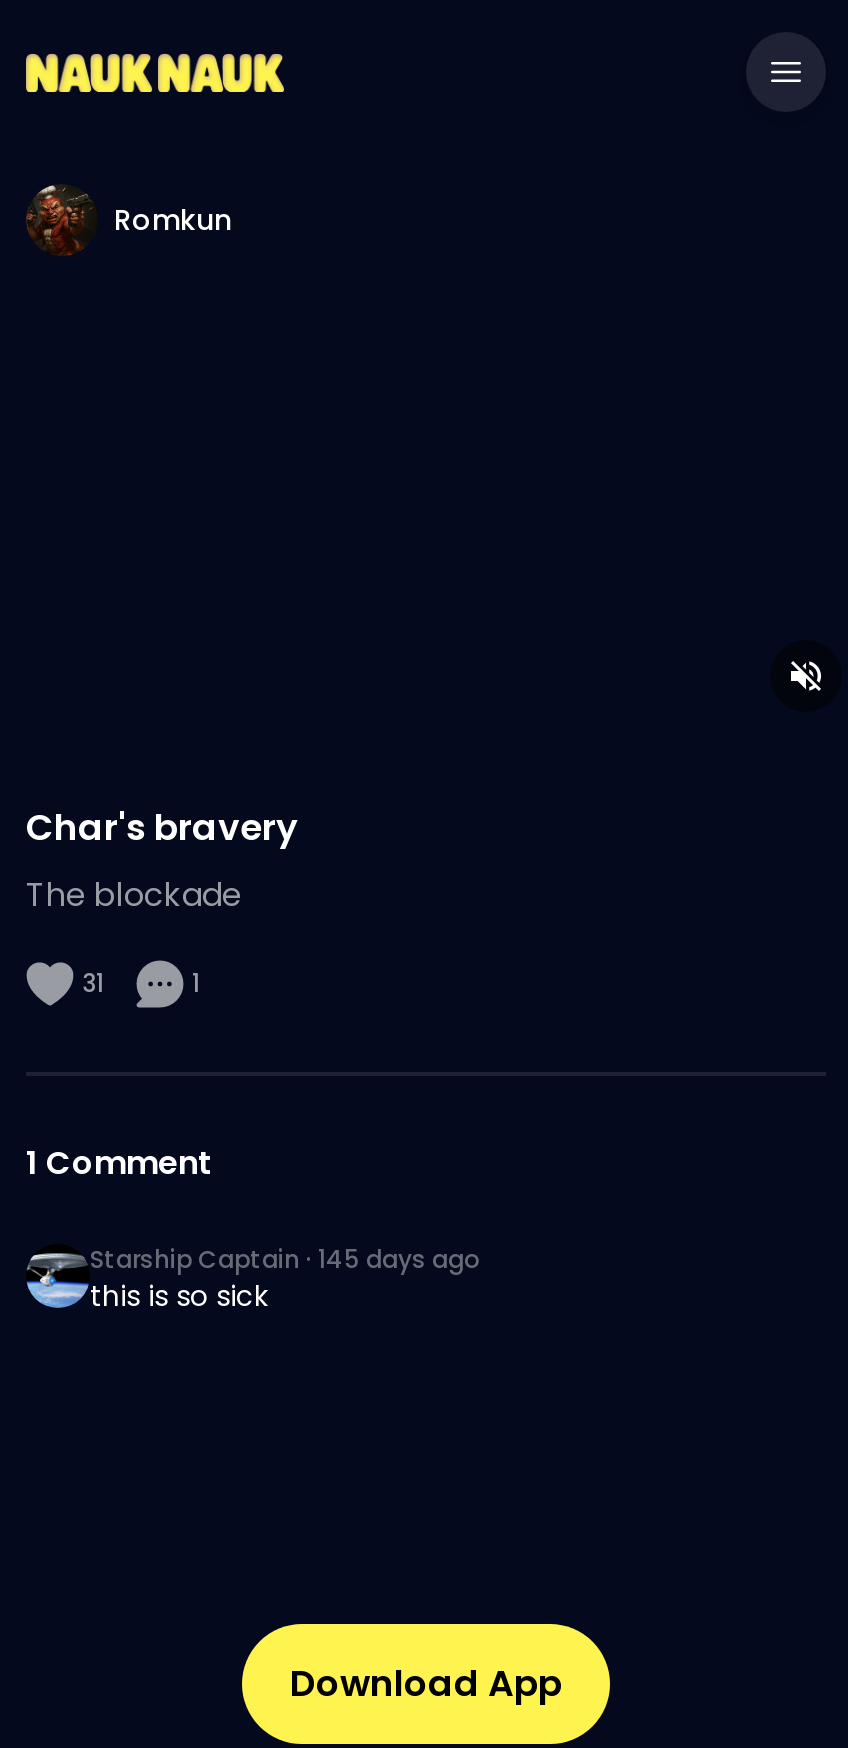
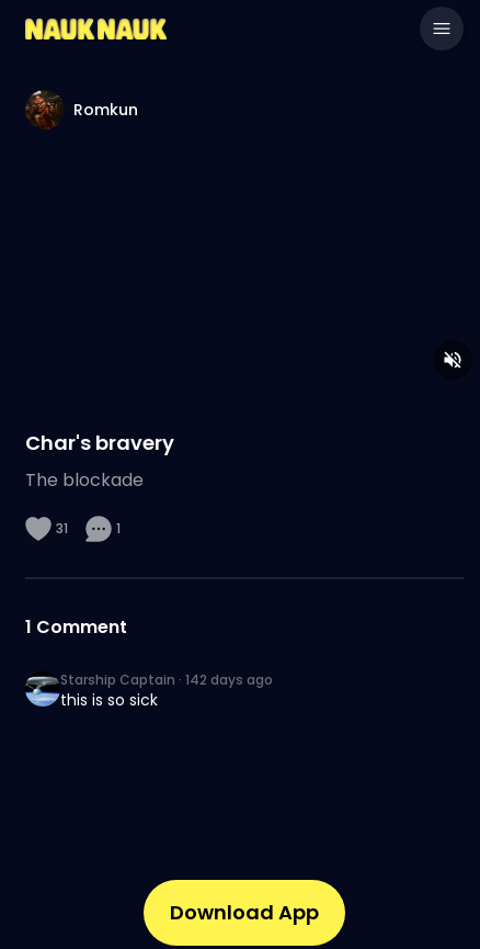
[90,1242,480,1276] Starship Captain · 145 days ago -> [60,670,273,689] Starship Captain · 142 days ago

